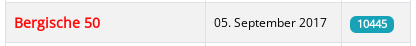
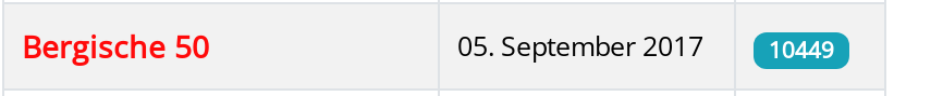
[357,17,387,31] 10445 -> [768,35,834,66] 10449

